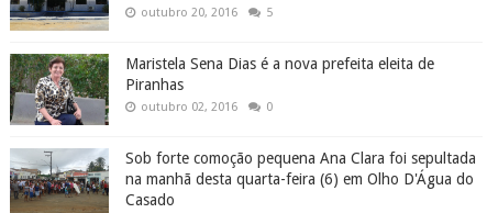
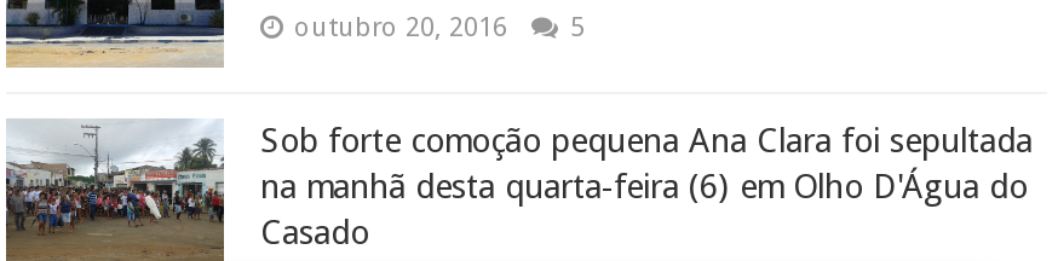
[10,53,434,126] [image] | Maristela Sena Dias é a nova prefeita eleita de | Piranhas | outubro 02, 2016 | 0 -> none

